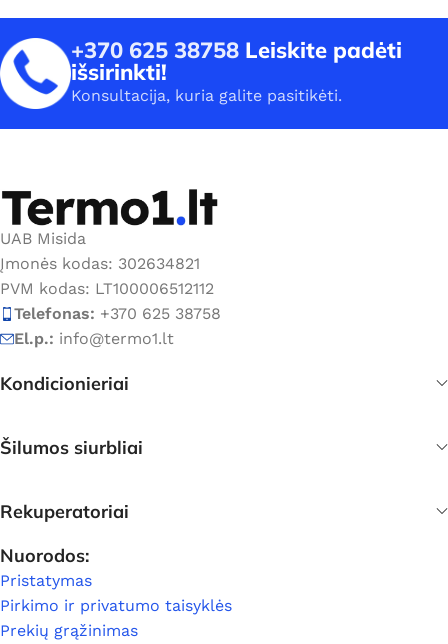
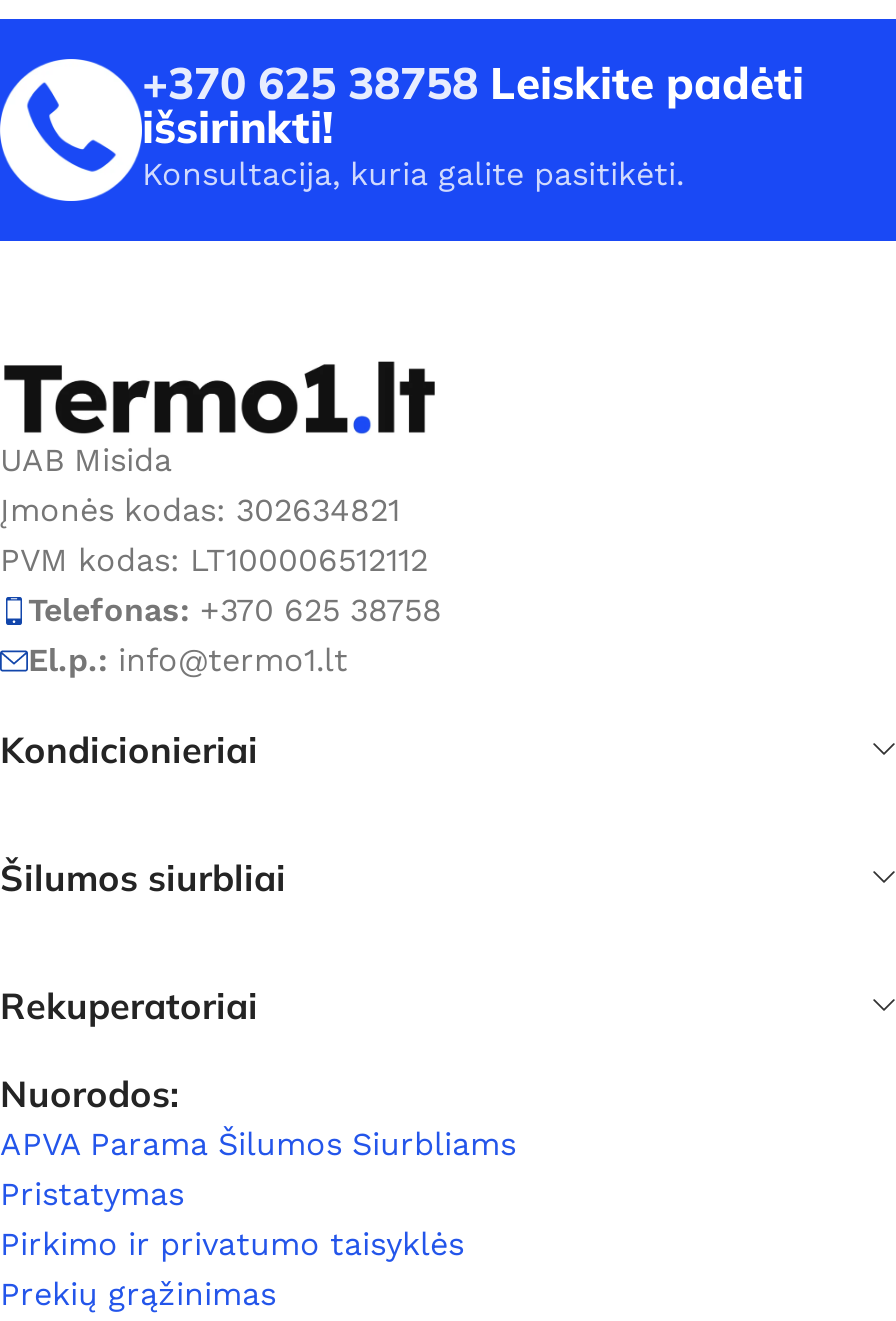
none -> [0,1126,516,1164] APVA Parama Šilumos Siurbliams

